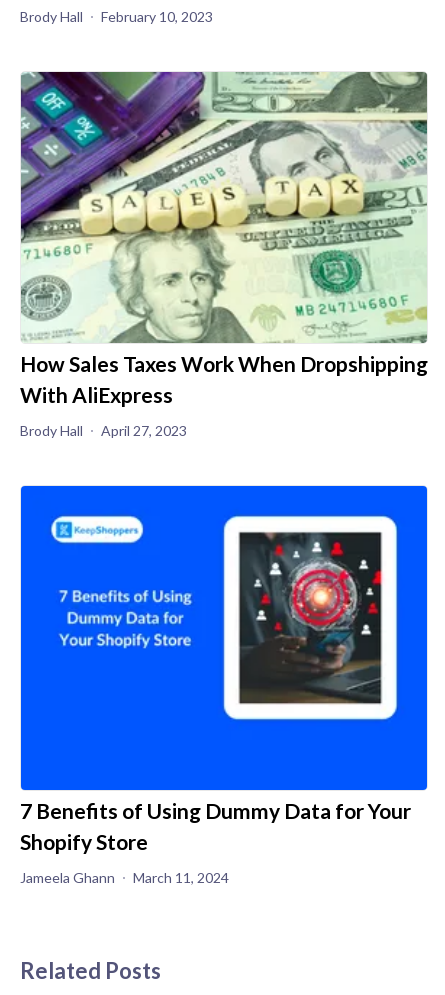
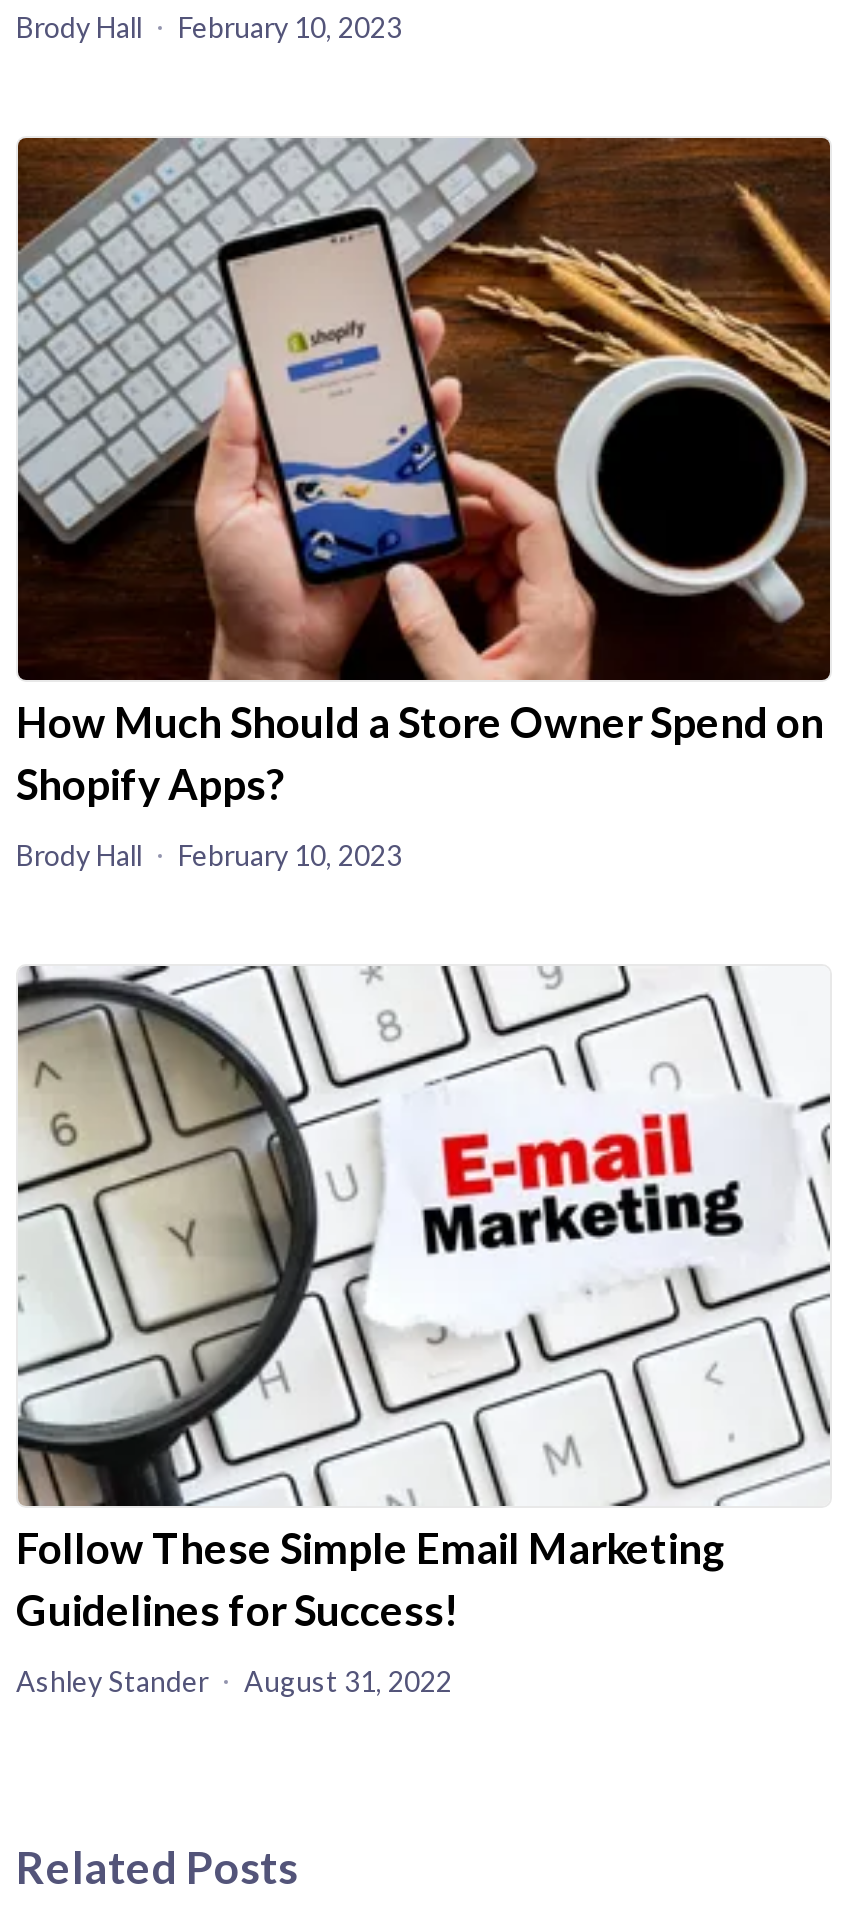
[20,71,428,407] [image] | How Sales Taxes Work When Dropshipping | With AliExpress -> [16,136,832,808] [image] | How Much Should a Store Owner Spend on | Shopify Apps?
[20,422,187,439] Brody Hall April 27, 2023 -> [16,838,402,872] Brody Hall February 10, 2023
[20,485,428,854] [image] | 7 Benefits of Using Dummy Data for Your | Shopify Store -> [16,964,832,1633] [image] | Follow These Simple Email Marketing | Guidelines for Success!
[20,869,229,886] Jameela Ghann | March 11, 2024 -> [16,1663,452,1697] Ashley Stander | August 31, 2022

